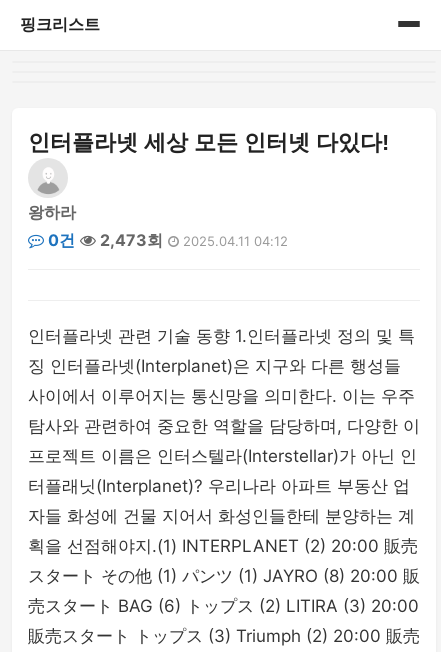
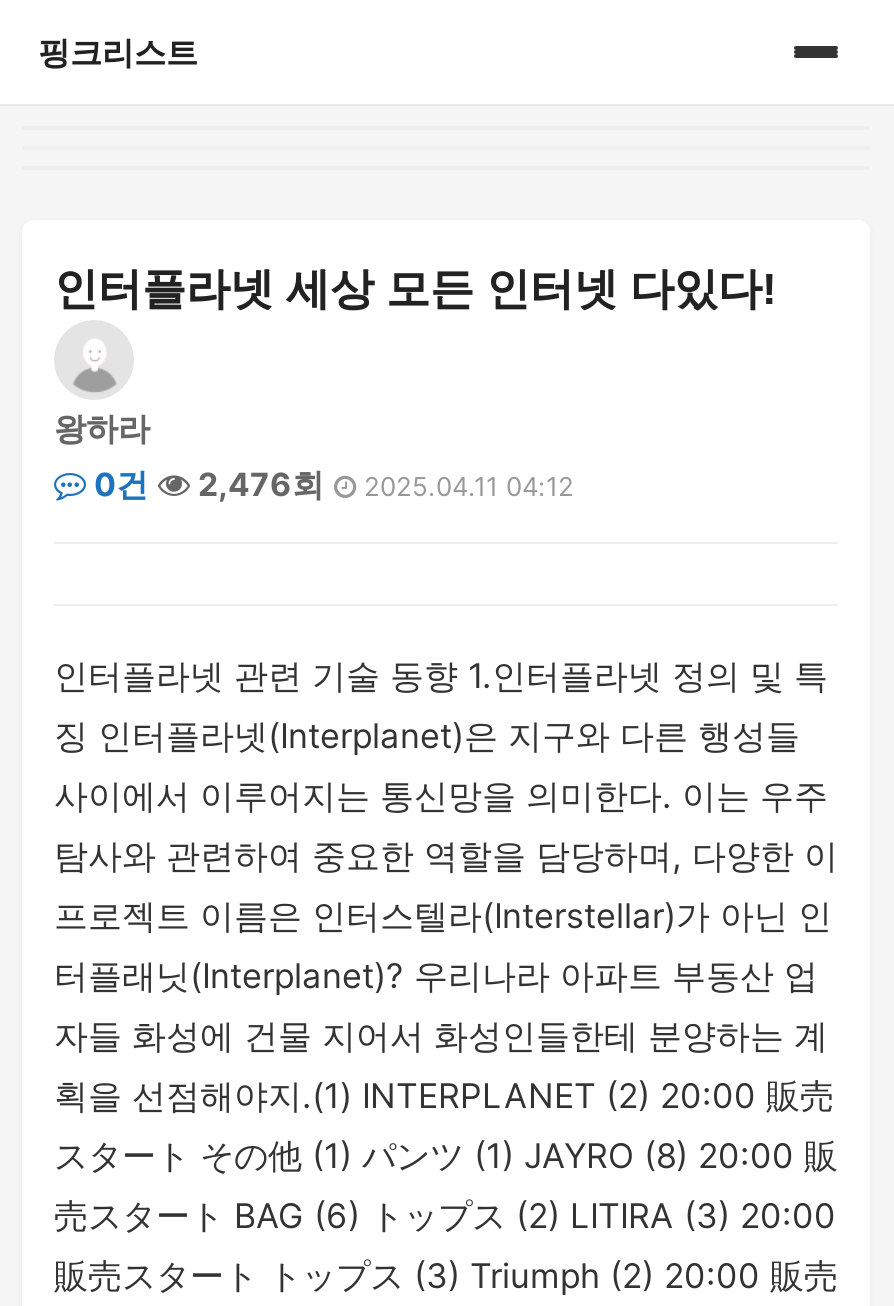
[44,230,288,250] 0건 2,473회 2025.04.11 04:12 -> [86,464,574,504] 0건 2,476회 2025.04.11 04:12

